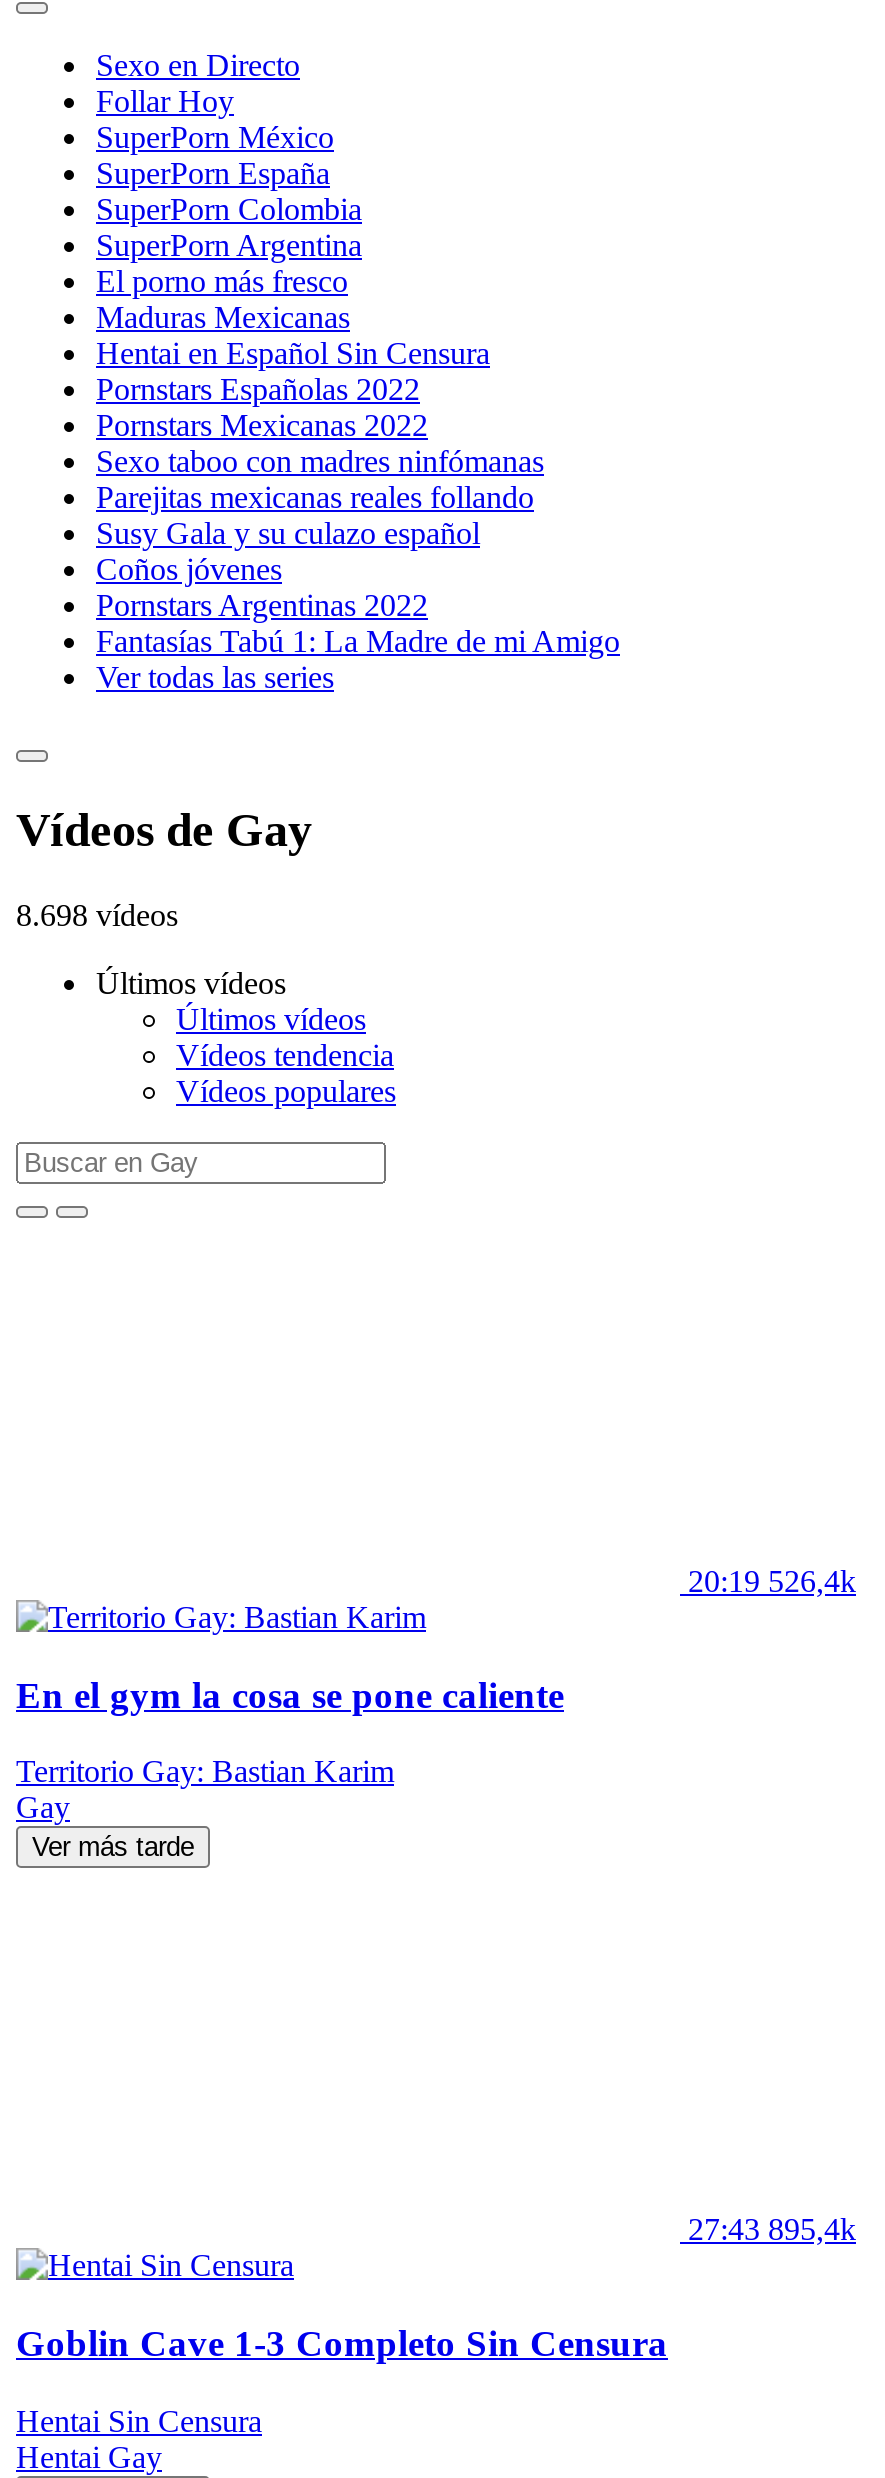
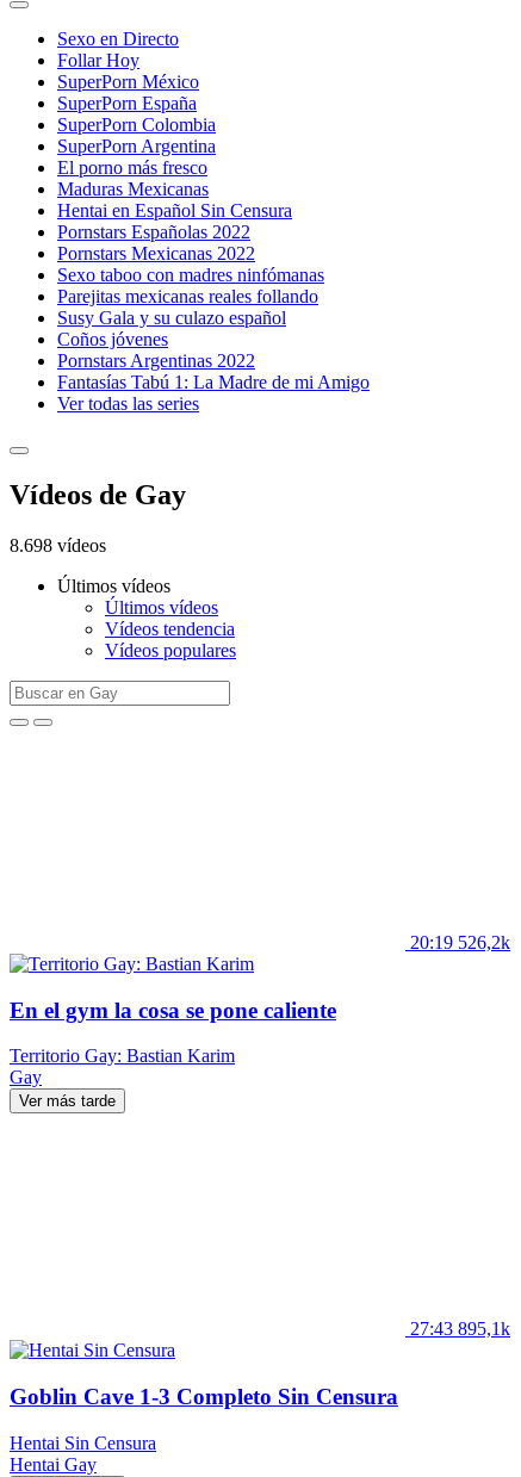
[688,1564,856,1598] 20:19 526,4k -> [410,932,510,952] 20:19 526,2k
[688,2212,856,2246] 27:43 895,4k -> [410,1319,510,1339] 27:43 895,1k

